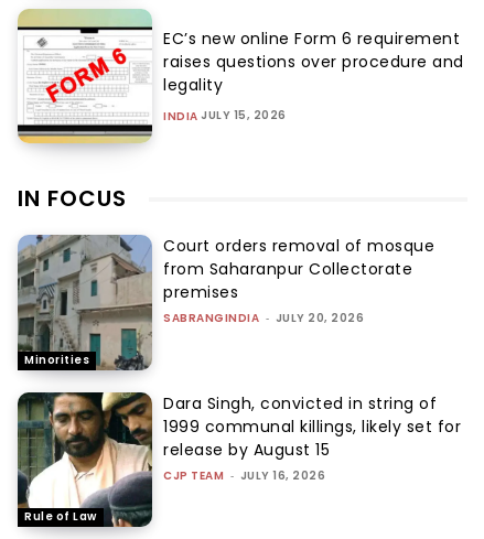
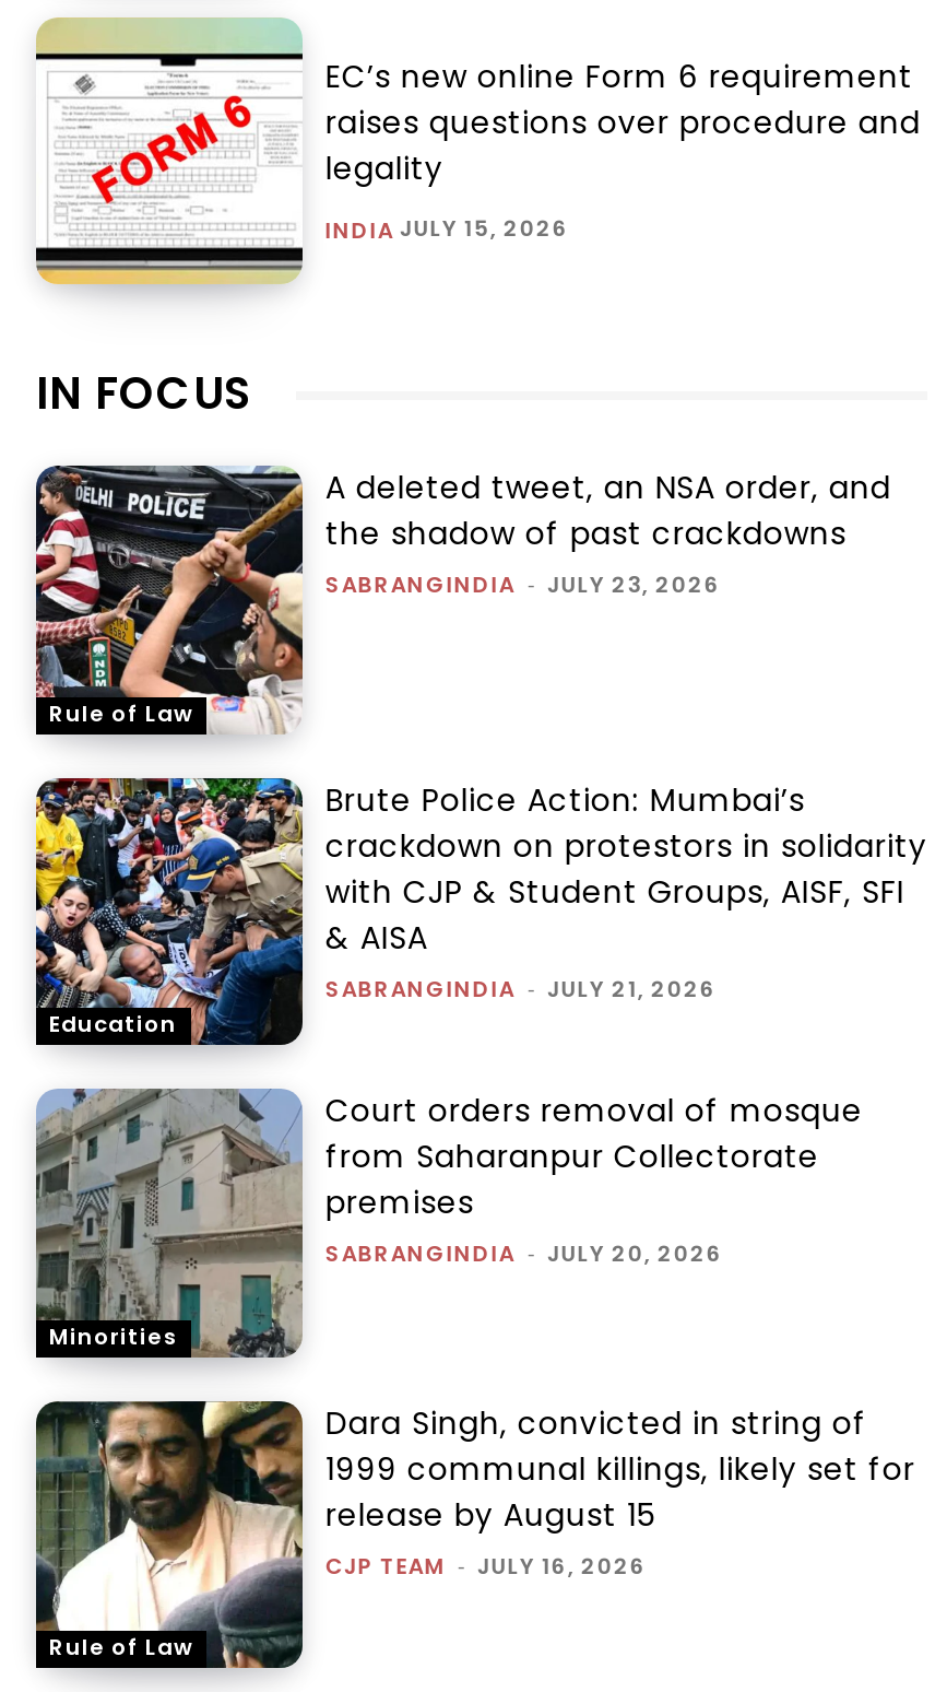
none -> [34,463,303,735] [image] | Rule of Law
none -> [34,776,294,1047] [image] | Education
none -> [325,467,891,602] A deleted tweet, an NSA order, and | the shadow of past crackdowns | SABRANGINDIA - JULY 23, 2026
none -> [325,778,927,1005] Brute Police Action: Mumbai’s | crackdown on protestors in solidarity | with CJP & Student Groups, AISF, SFI | & AISA | SABRANGINDIA - JULY 21, 2026

